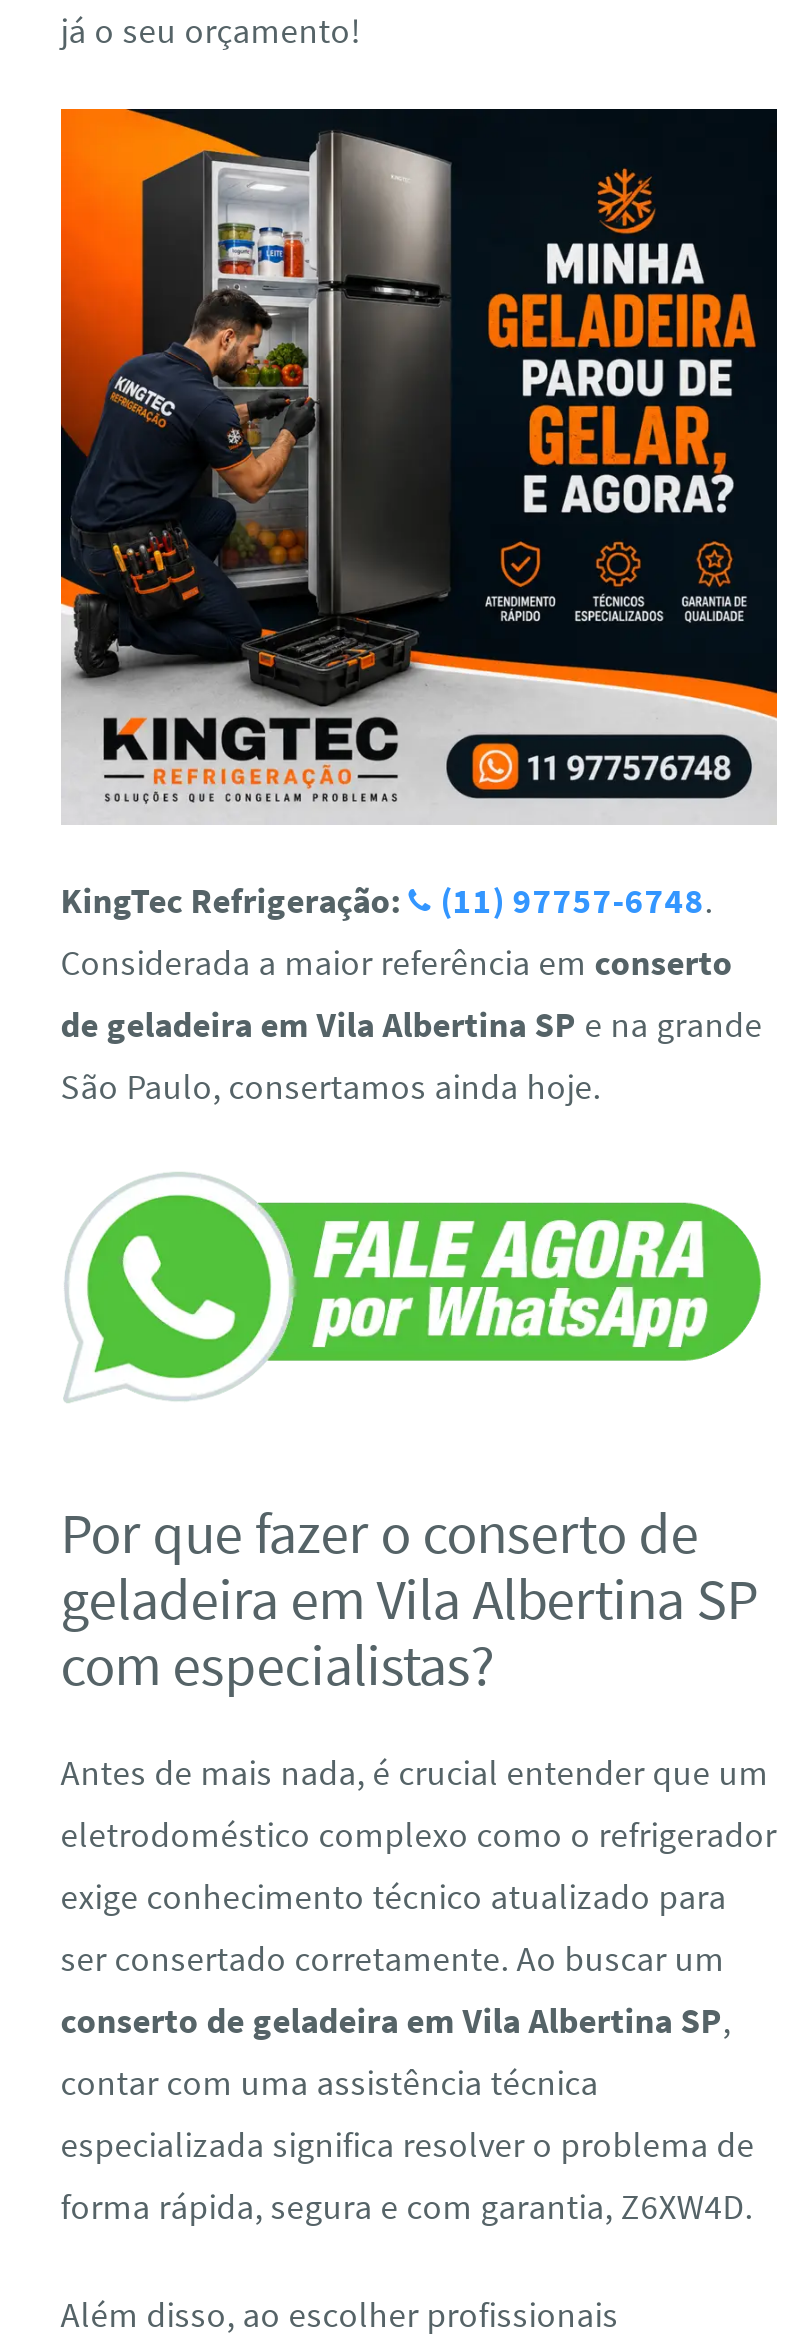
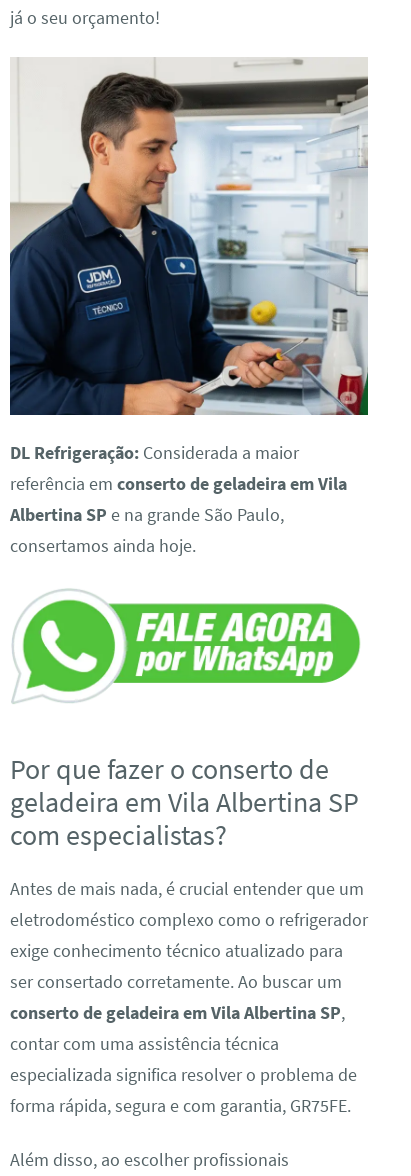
[59,107,779,1108] [image] | KingTec Refrigeração: | (11) 97757-6748. | Considerada a maior referência em conserto | de geladeira em Vila Albertina SP e na grande | São Paulo, consertamos ainda hoje. -> [9,57,369,556] [image] | DL Refrigeração: Considerada a maior | referência em conserto de geladeira em Vila | Albertina SP e na grande São Paulo, | consertamos ainda hoje.
[61,2186,753,2230] forma rápida, segura e com garantia, Z6XW4D. -> [10,1095,351,1117] forma rápida, segura e com garantia, GR75FE.

